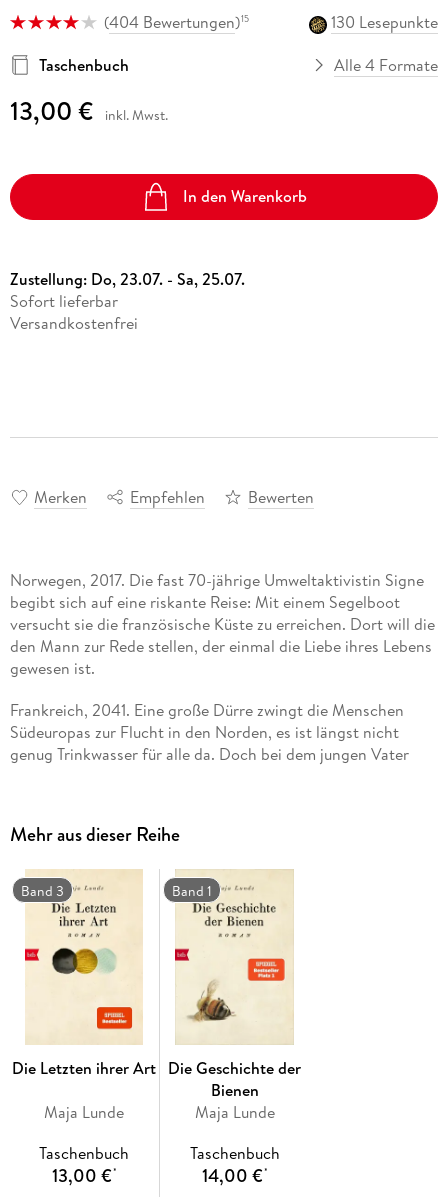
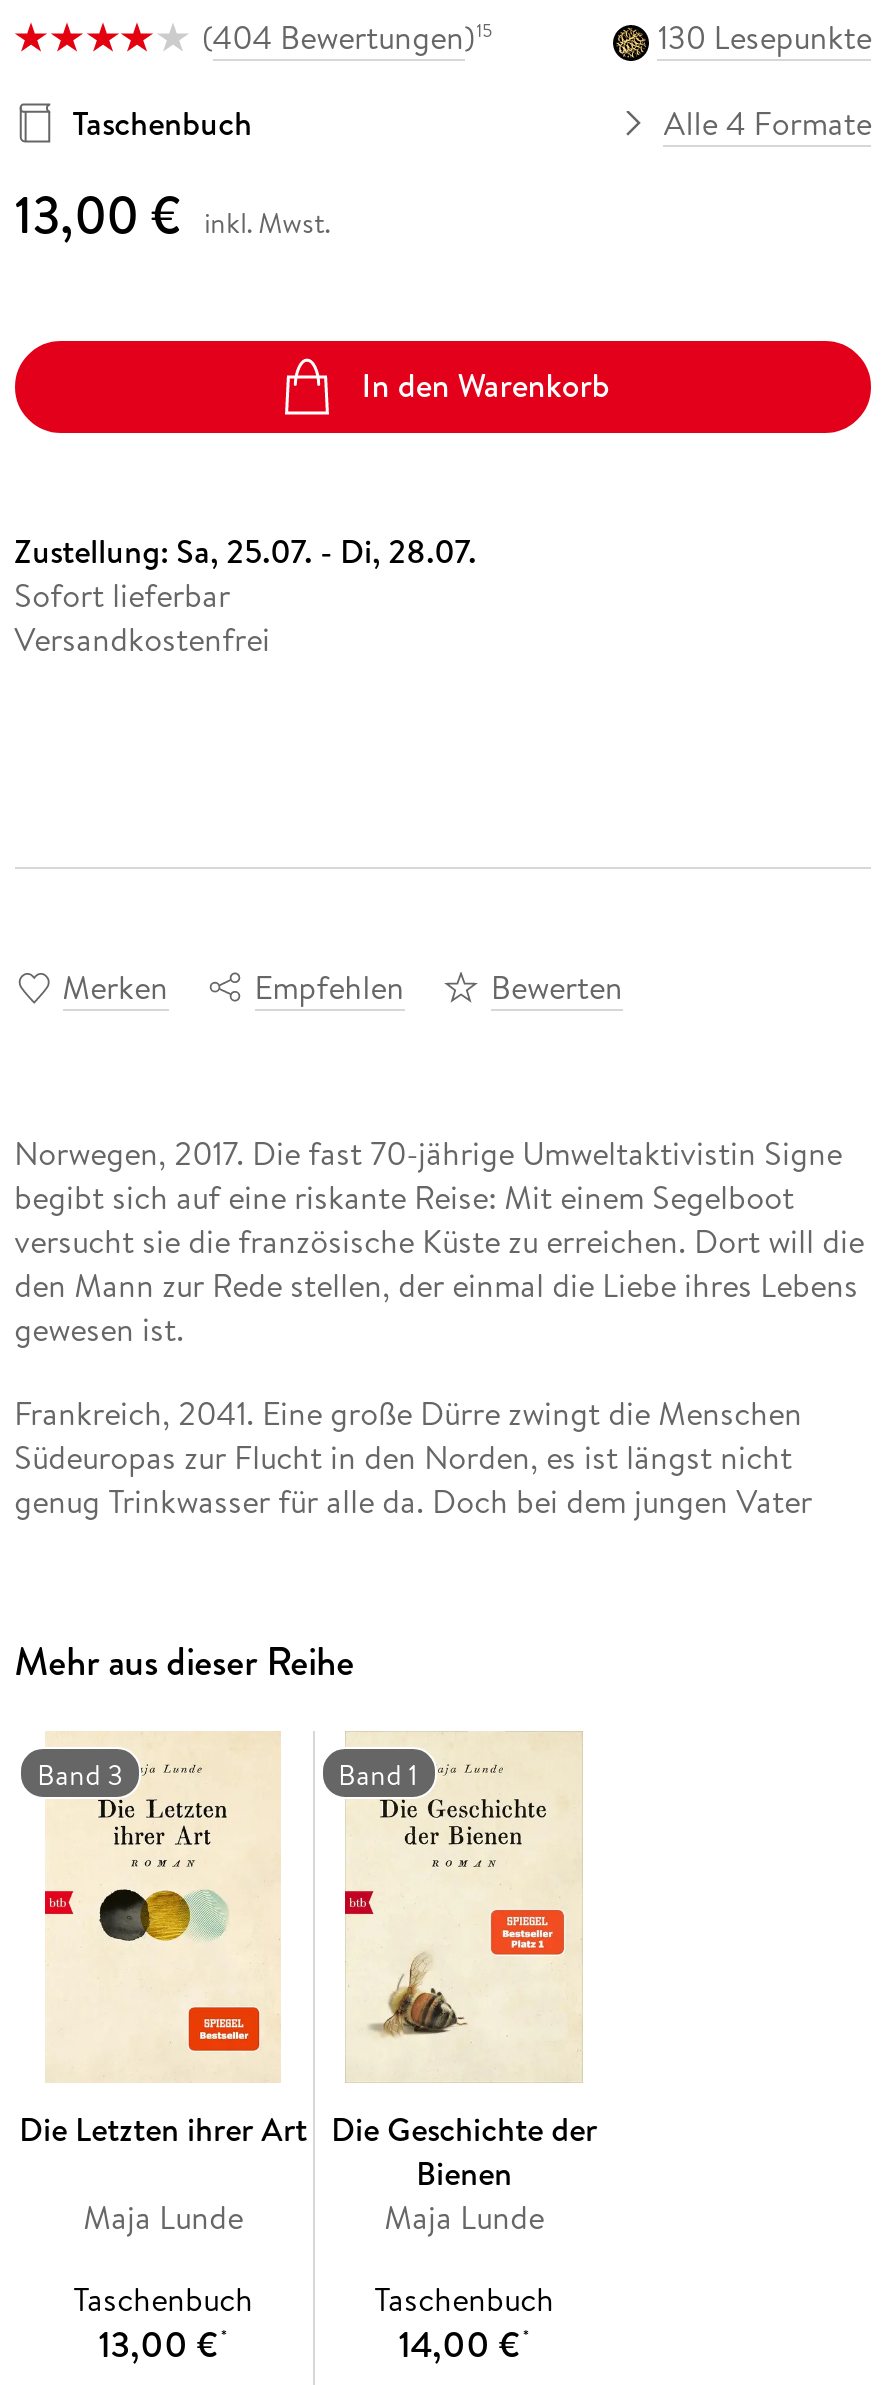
[10,268,245,290] Zustellung: Do, 23.07. - Sa, 25.07. -> [14,529,476,573] Zustellung: Sa, 25.07. - Di, 28.07.

